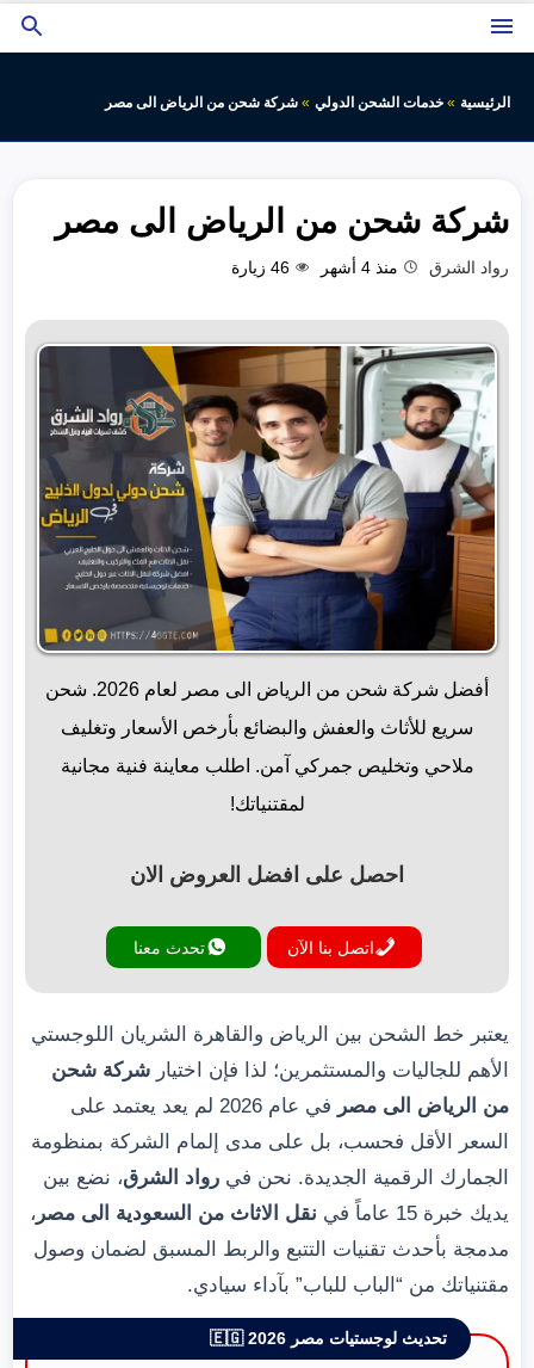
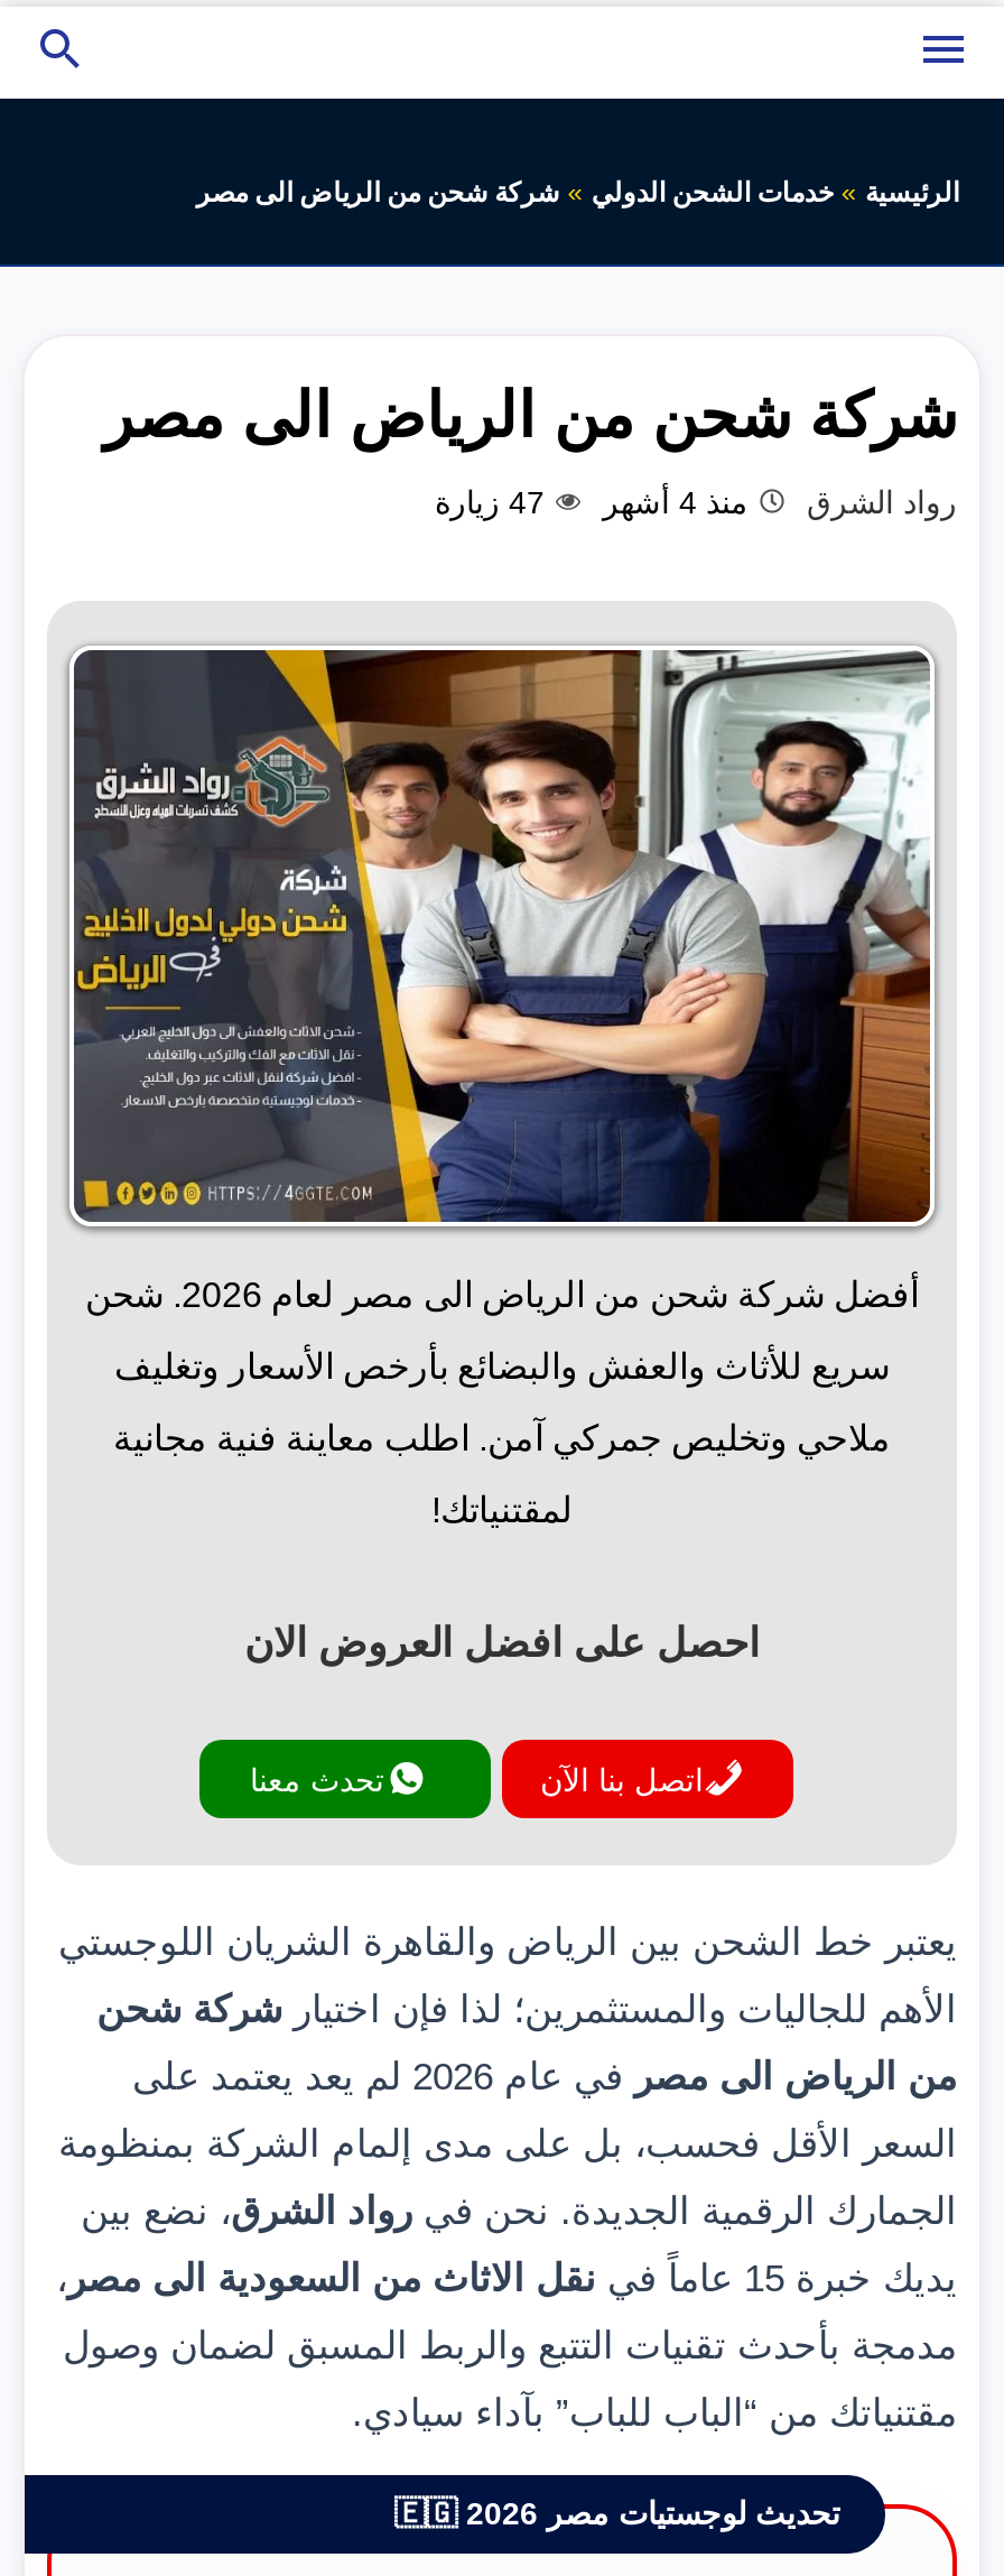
[231,258,290,277] 46 زيارة -> [435,485,545,521] 47 زيارة

